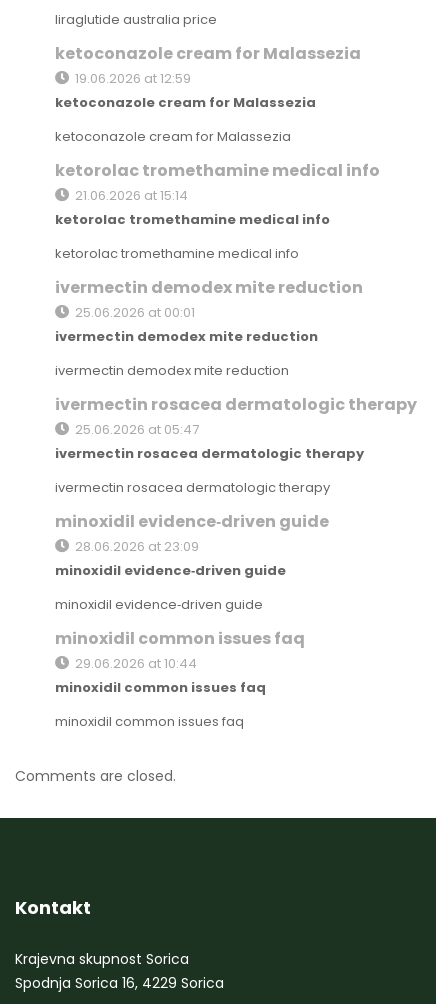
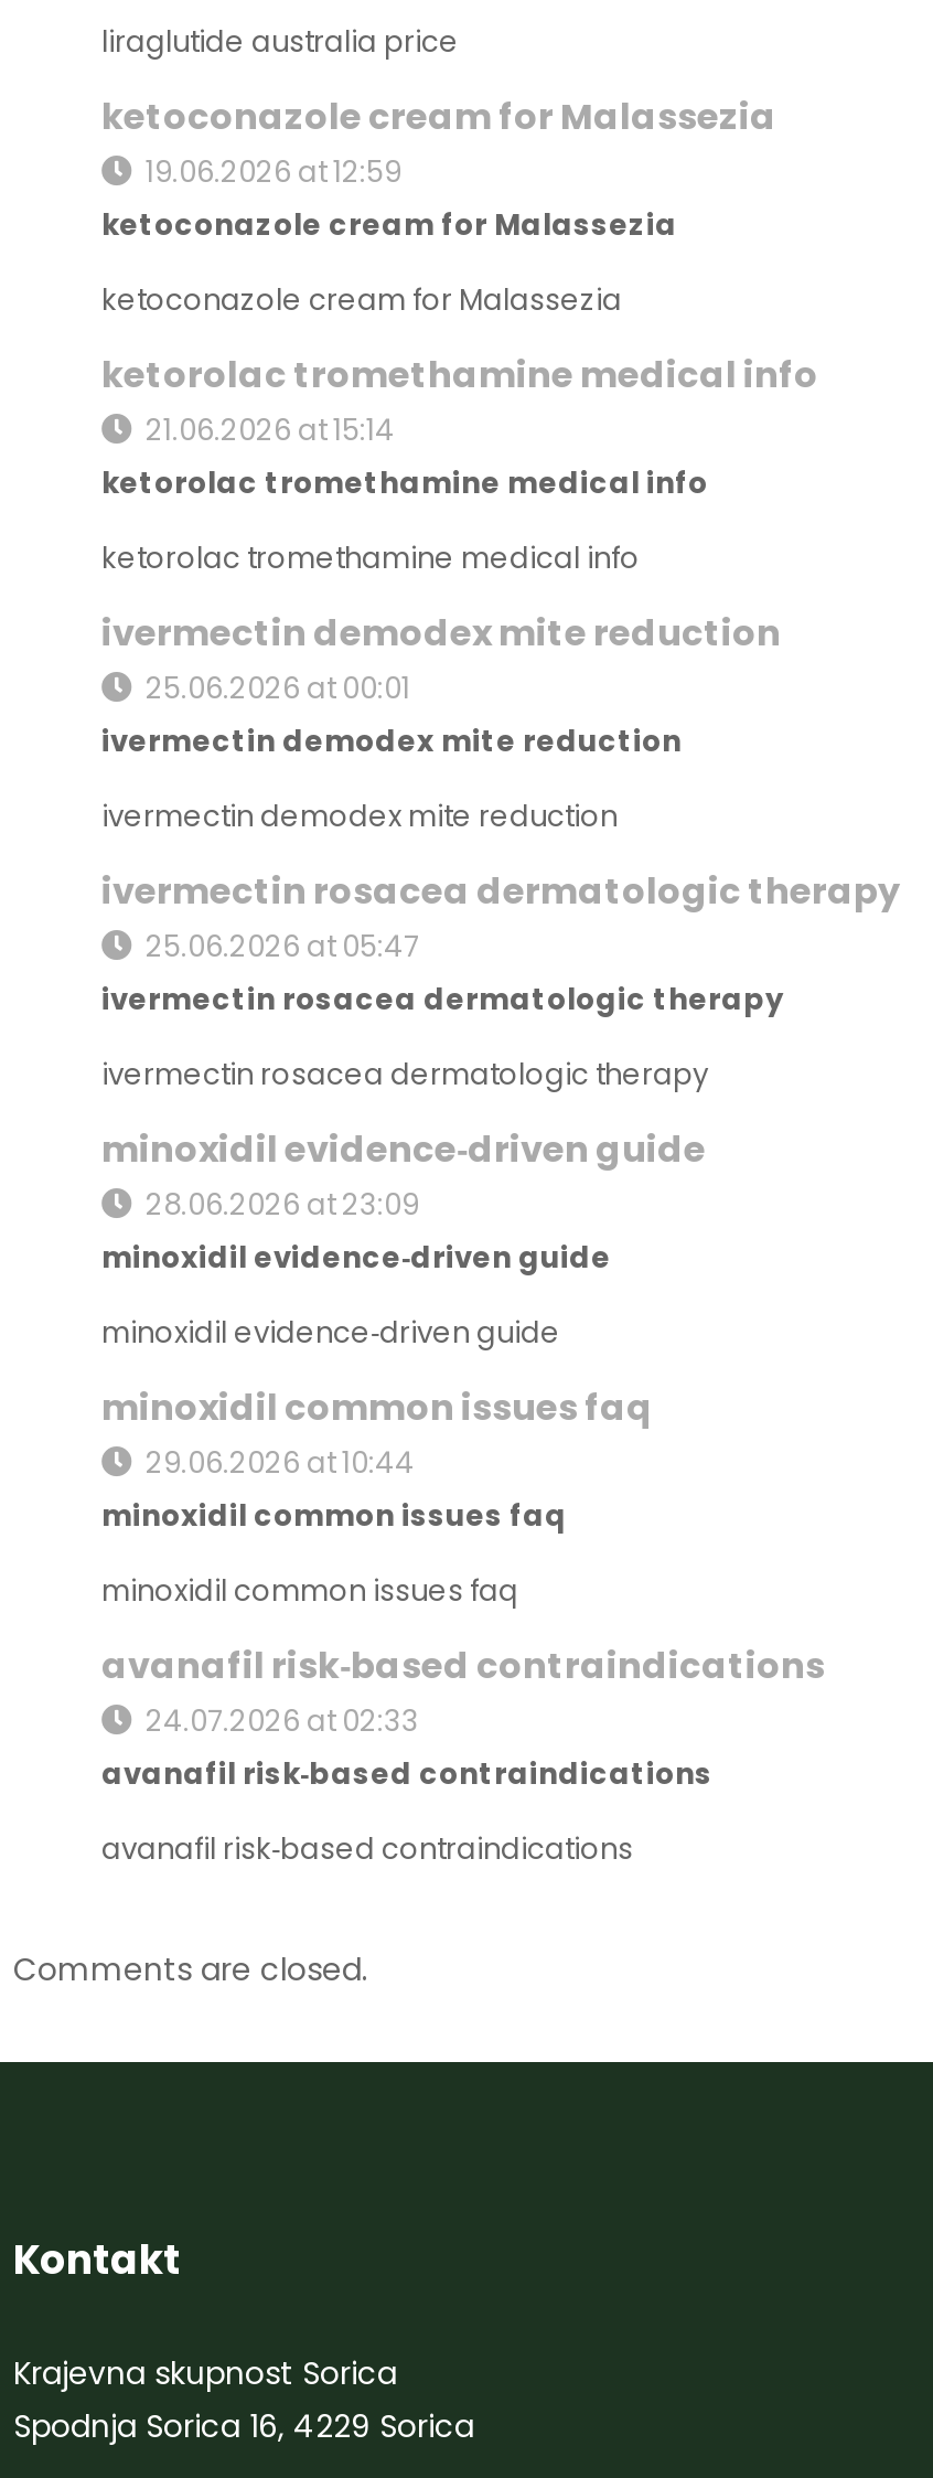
none -> [101,1640,825,1869] avanafil risk‑based contraindications | 24.07.2026 at 02:33 | avanafil risk‑based contraindications | avanafil risk‑based contraindications

